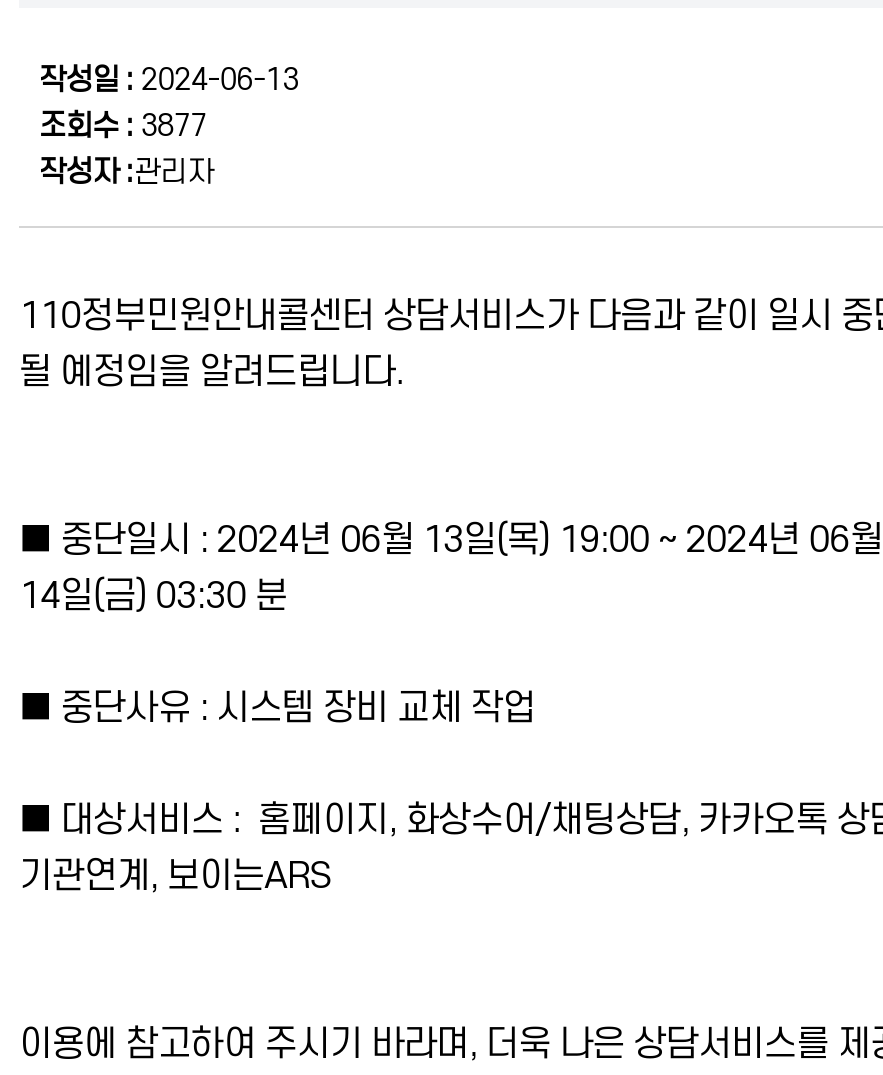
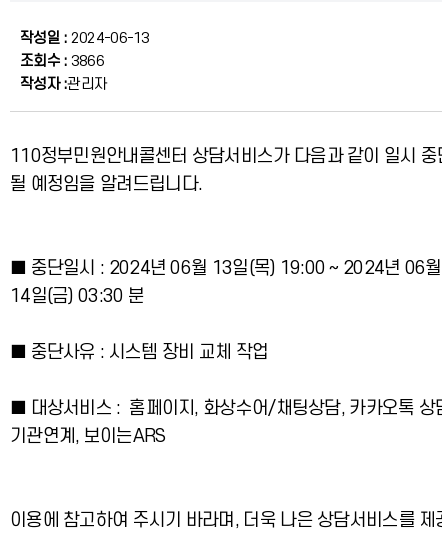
[39,110,207,144] 조회수 : 3877 -> [20,53,104,70] 조회수 : 3866

